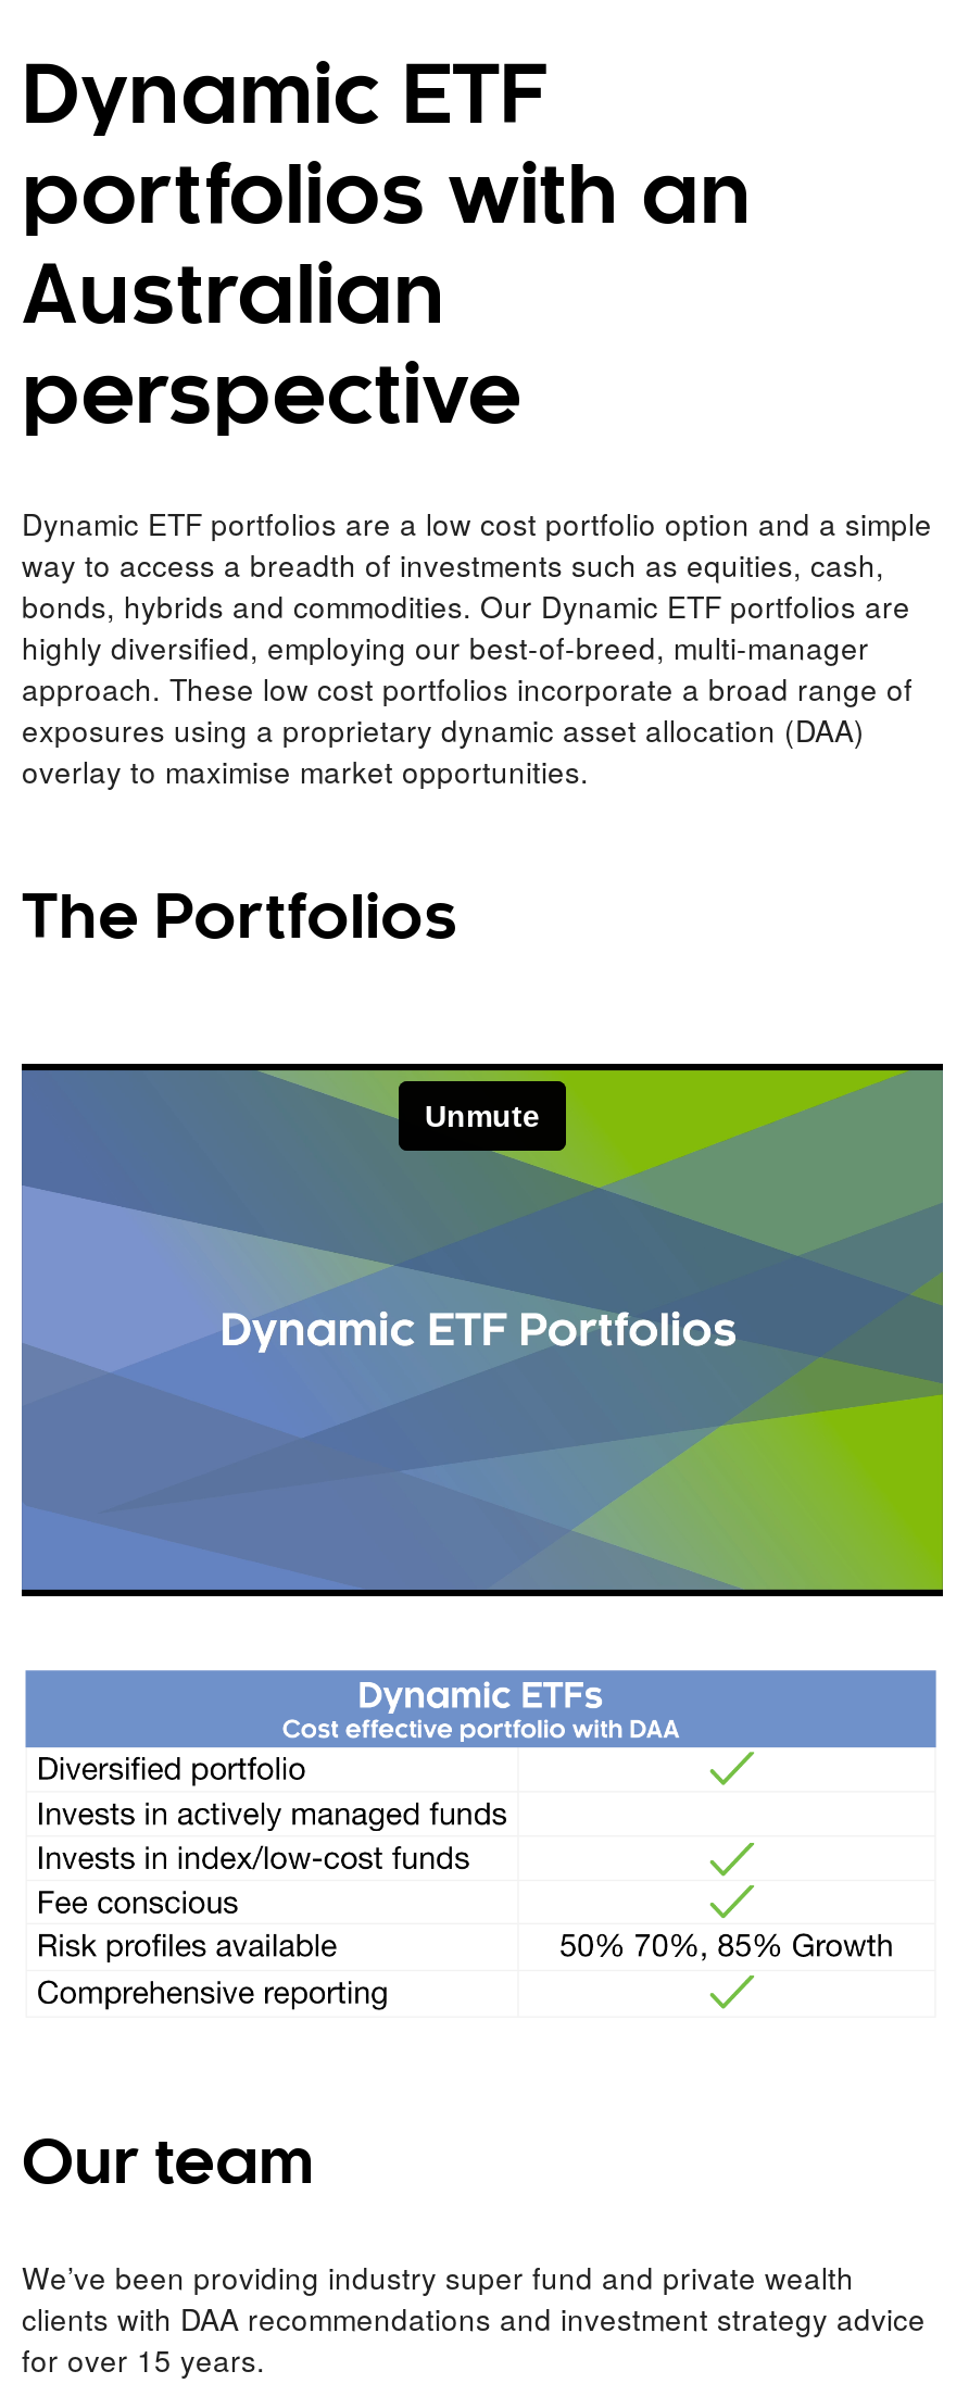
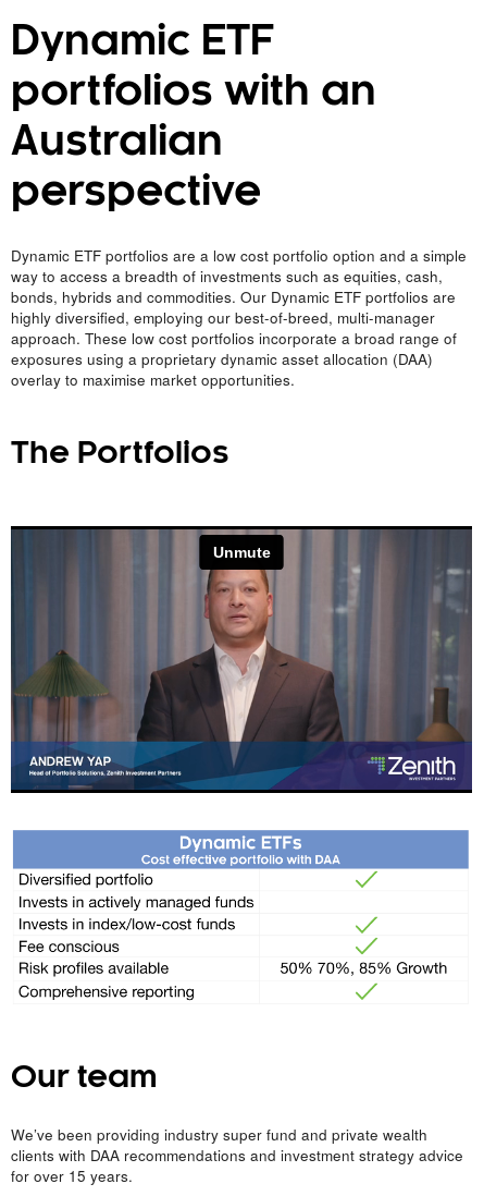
[20,1068,945,1592] [image] -> [10,529,473,790] [image]

